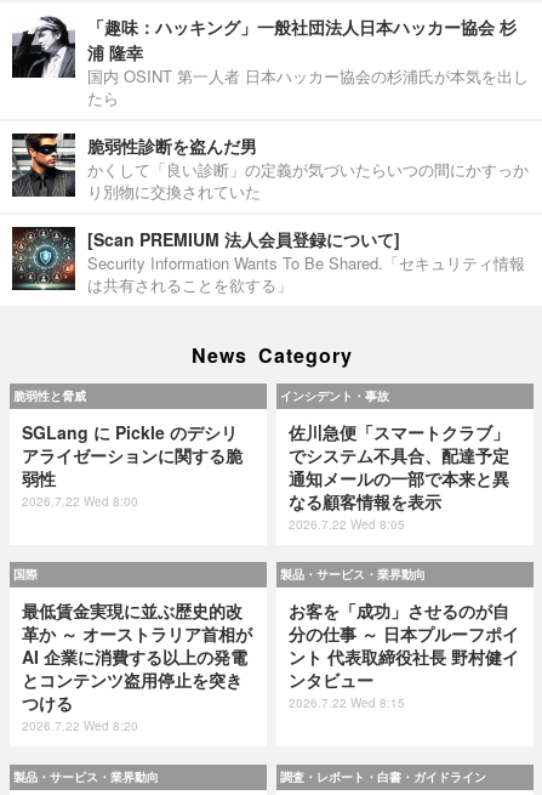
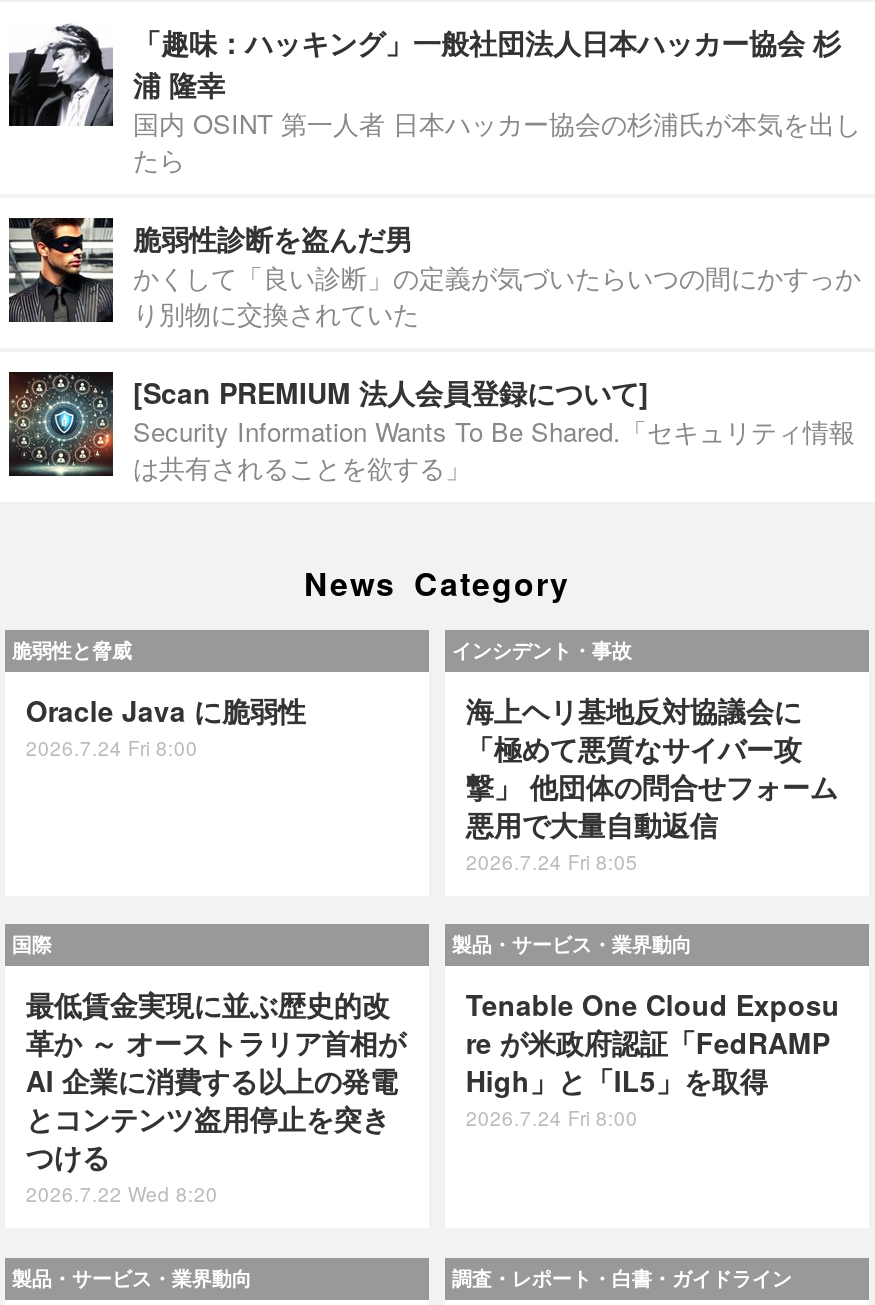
[22,420,243,510] SGLang に Pickle のデシリ | アライゼーションに関する脆 | 弱性 | 2026.7.22 Wed 8:00 -> [26,690,306,762] Oracle Java に脆弱性 | 2026.7.24 Fri 8:00
[289,420,510,533] 佐川急便「スマートクラブ」 | でシステム不具合、配達予定 | 通知メールの一部で本来と異 | なる顧客情報を表示 | 2026.7.22 Wed 8:05 -> [466,690,838,876] 海上ヘリ基地反対協議会に | 「極めて悪質なサイバー攻 | 撃」 他団体の問合せフォーム | 悪用で大量自動返信 | 2026.7.24 Fri 8:05
[289,599,519,712] お客を「成功」させるのが自 | 分の仕事 ～ 日本プルーフポイ | ント 代表取締役社長 野村健イ | ンタビュー | 2026.7.22 Wed 8:15 -> [466,985,840,1133] Tenable One Cloud Exposu | re が米政府認証「FedRAMP | High」と「IL5」を取得 | 2026.7.24 Fri 8:00

